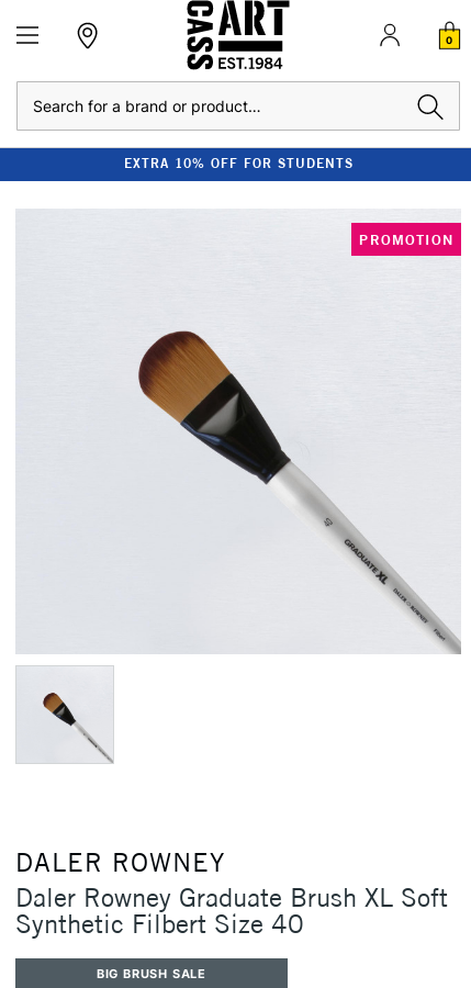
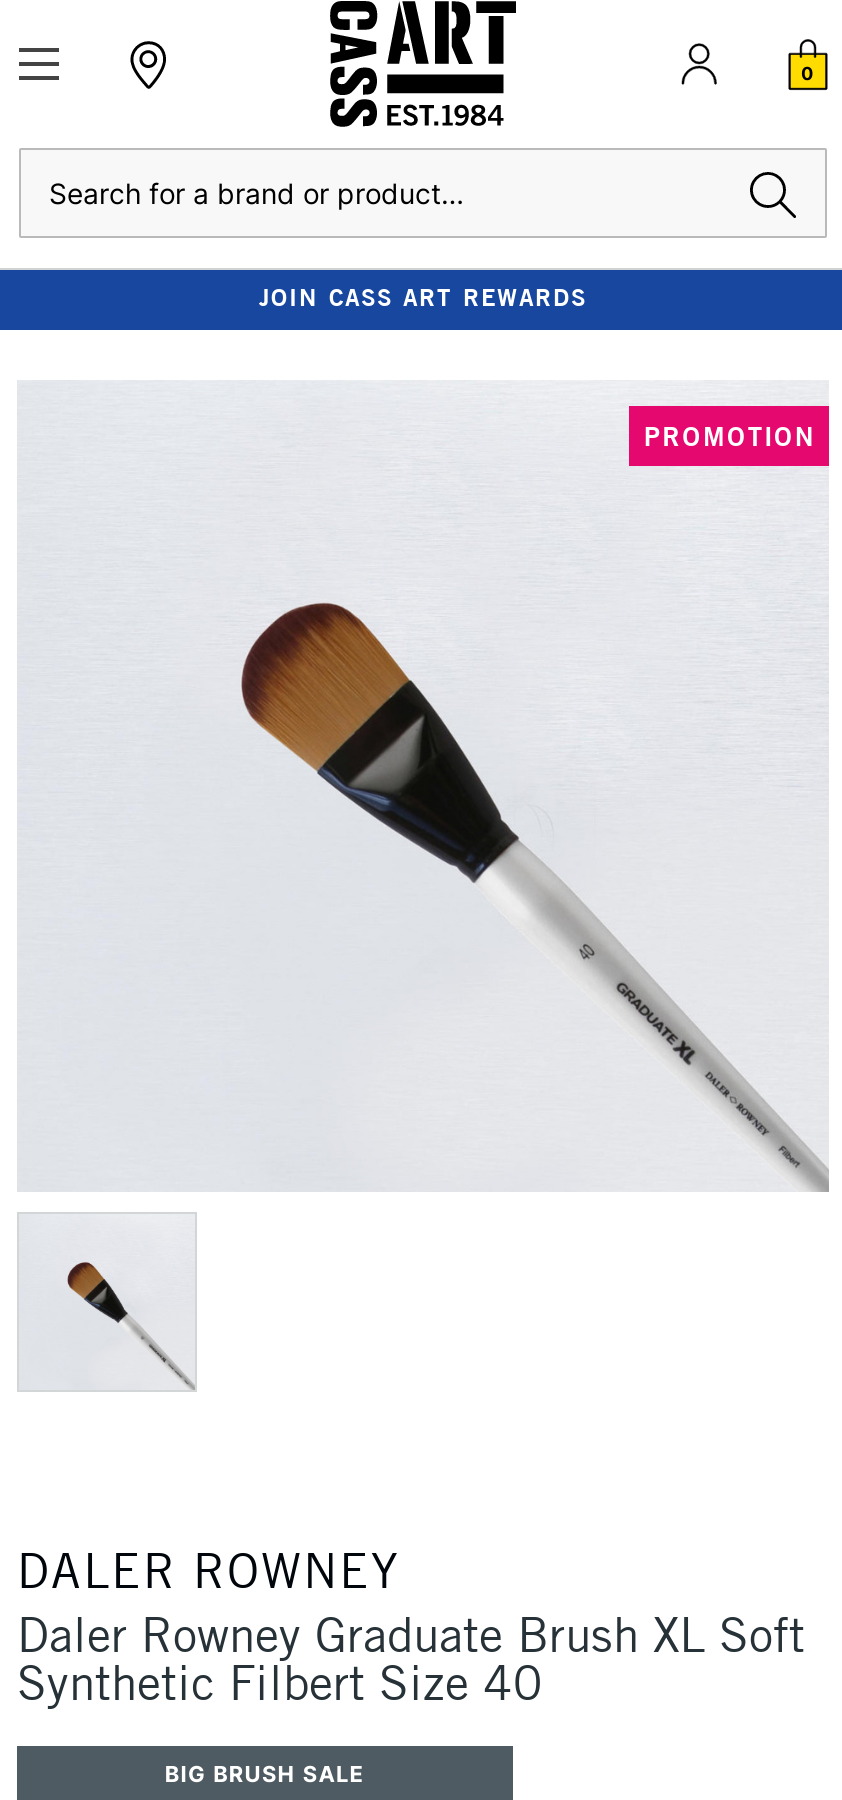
[124,155,353,171] EXTRA 10% OFF FOR STUDENTS -> [259,282,587,312] JOIN CASS ART REWARDS

